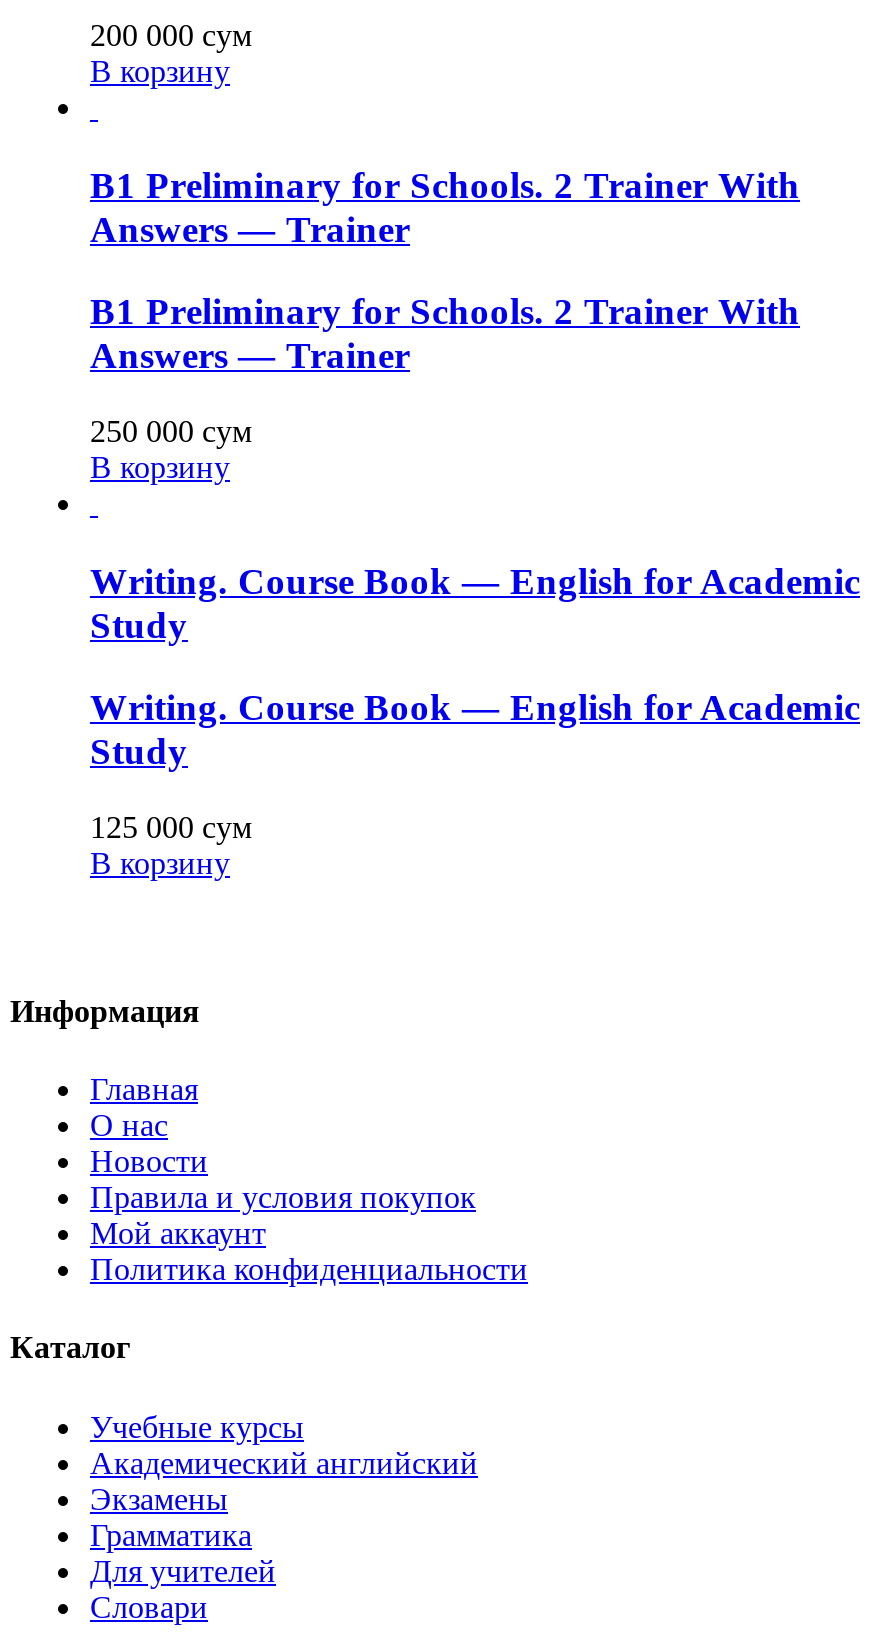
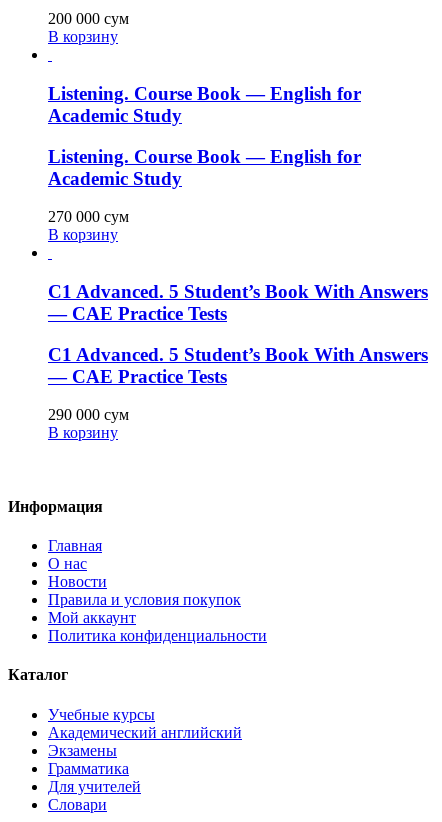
[90,164,800,250] B1 Preliminary for Schools. 2 Trainer With | Answers — Trainer -> [48,83,361,126] Listening. Course Book — English for | Academic Study
[90,289,800,375] B1 Preliminary for Schools. 2 Trainer With | Answers — Trainer -> [48,146,361,189] Listening. Course Book — English for | Academic Study
[90,415,252,449] 250 000 сум -> [48,208,129,225] 270 000 сум
[90,560,860,646] Writing. Course Book — English for Academic | Study -> [48,281,428,324] C1 Advanced. 5 Student’s Book With Answers | — CAE Practice Tests
[90,685,860,771] Writing. Course Book — English for Academic | Study -> [48,344,428,387] C1 Advanced. 5 Student’s Book With Answers | — CAE Practice Tests
[90,811,252,845] 125 000 сум -> [48,406,129,423] 290 000 сум

